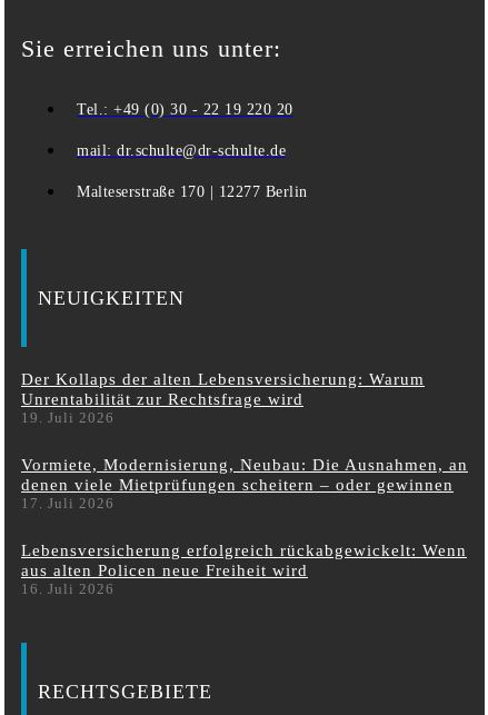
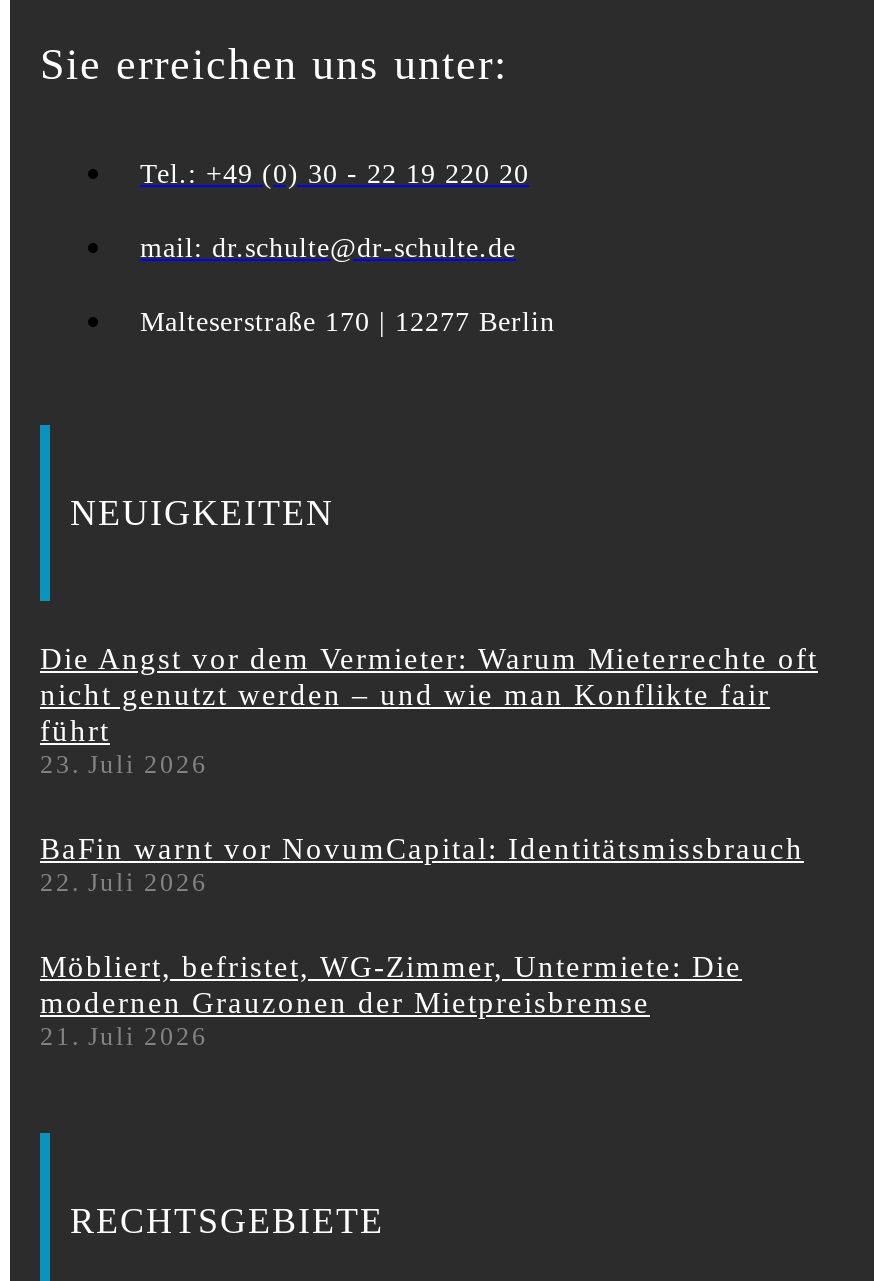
[21,371,425,426] Der Kollaps der alten Lebensversicherung: Warum | Unrentabilität zur Rechtsfrage wird | 19. Juli 2026 -> [40,644,818,780] Die Angst vor dem Vermieter: Warum Mieterrechte oft | nicht genutzt werden – und wie man Konflikte fair | führt | 23. Juli 2026
[21,456,468,512] Vormiete, Modernisierung, Neubau: Die Ausnahmen, an | denen viele Mietprüfungen scheitern – oder gewinnen | 17. Juli 2026 -> [40,834,804,898] BaFin warnt vor NovumCapital: Identitätsmissbrauch | 22. Juli 2026
[21,542,467,598] Lebensversicherung erfolgreich rückabgewickelt: Wenn | aus alten Policen neue Freiheit wird | 16. Juli 2026 -> [40,952,742,1052] Möbliert, befristet, WG-Zimmer, Untermiete: Die | modernen Grauzonen der Mietpreisbremse | 21. Juli 2026

